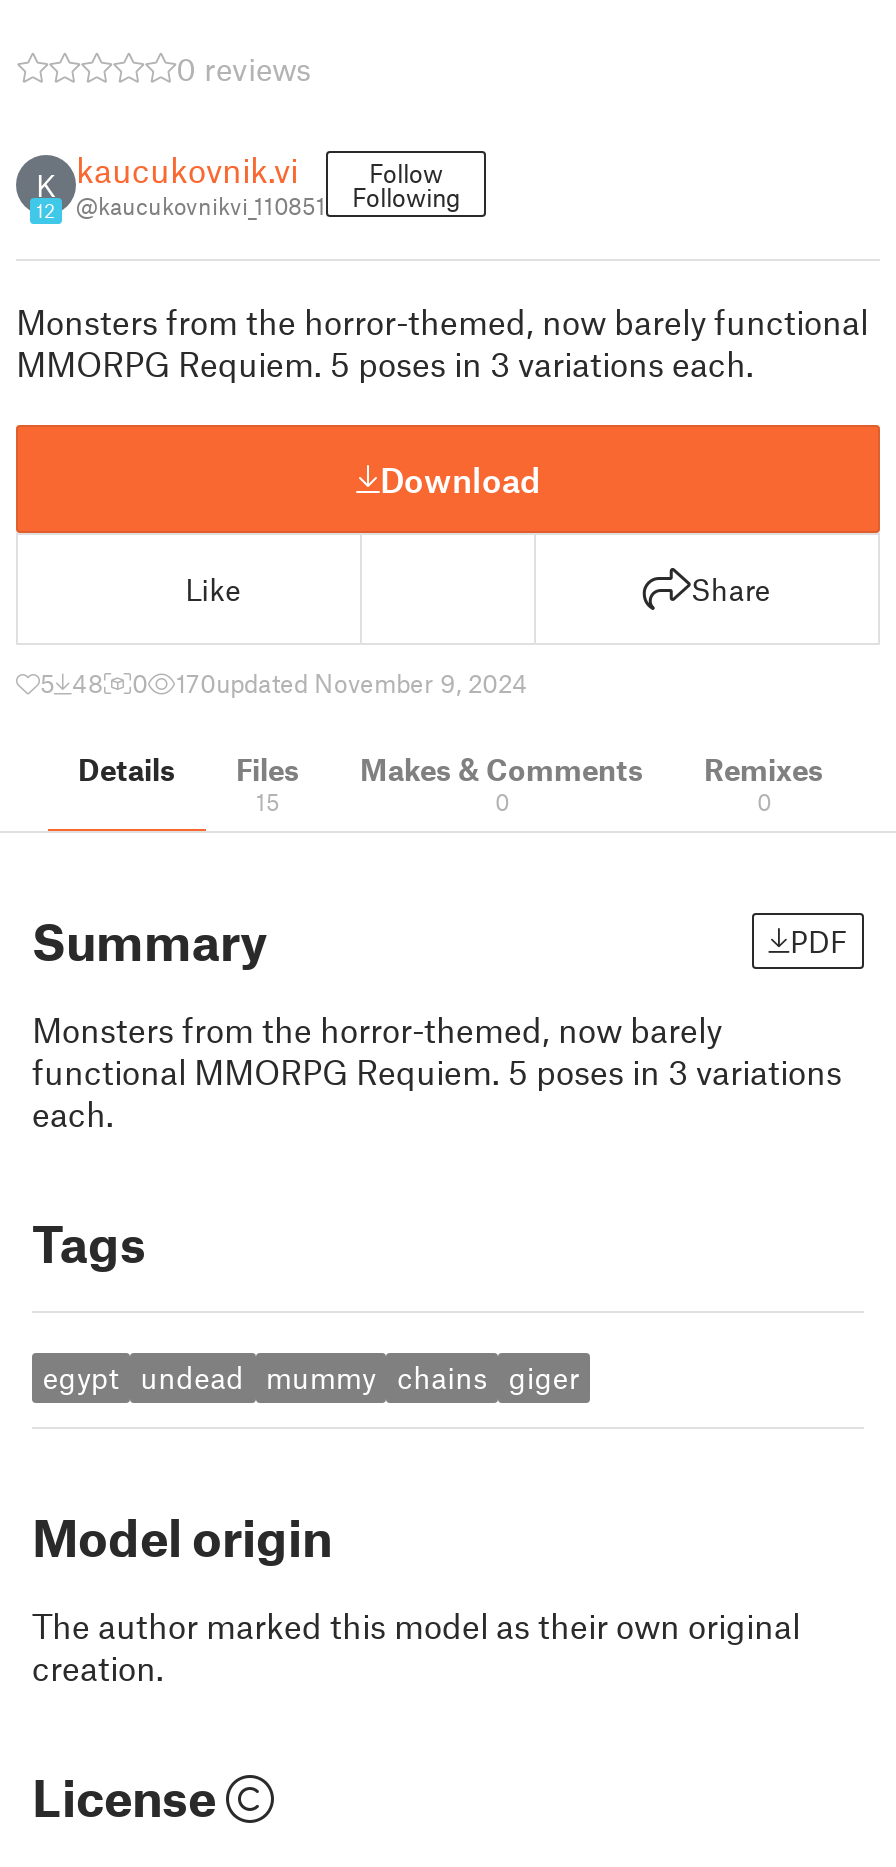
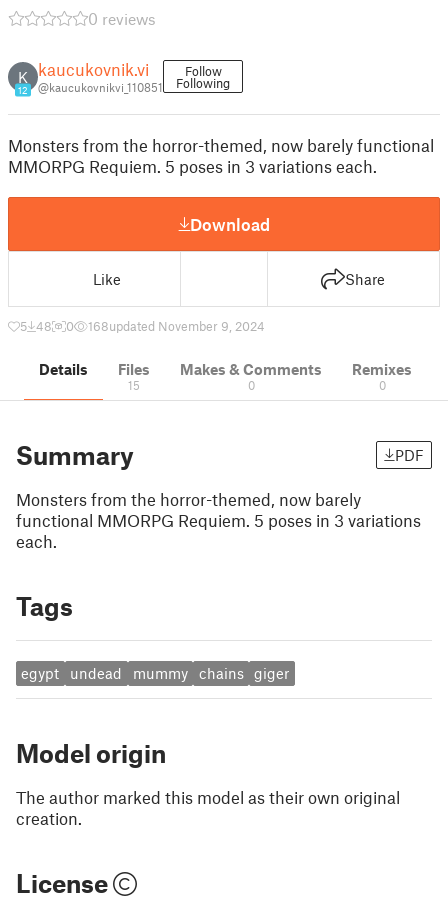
[176,667,528,699] 170updated November 9, 2024 -> [88,318,265,334] 168updated November 9, 2024

